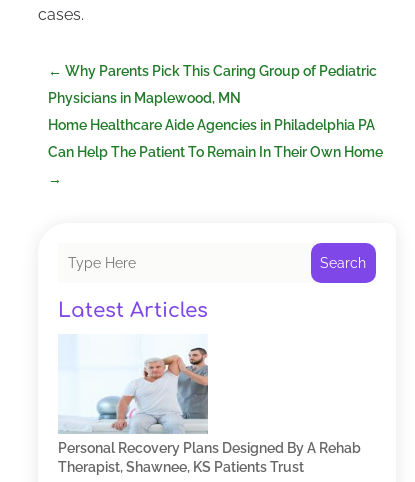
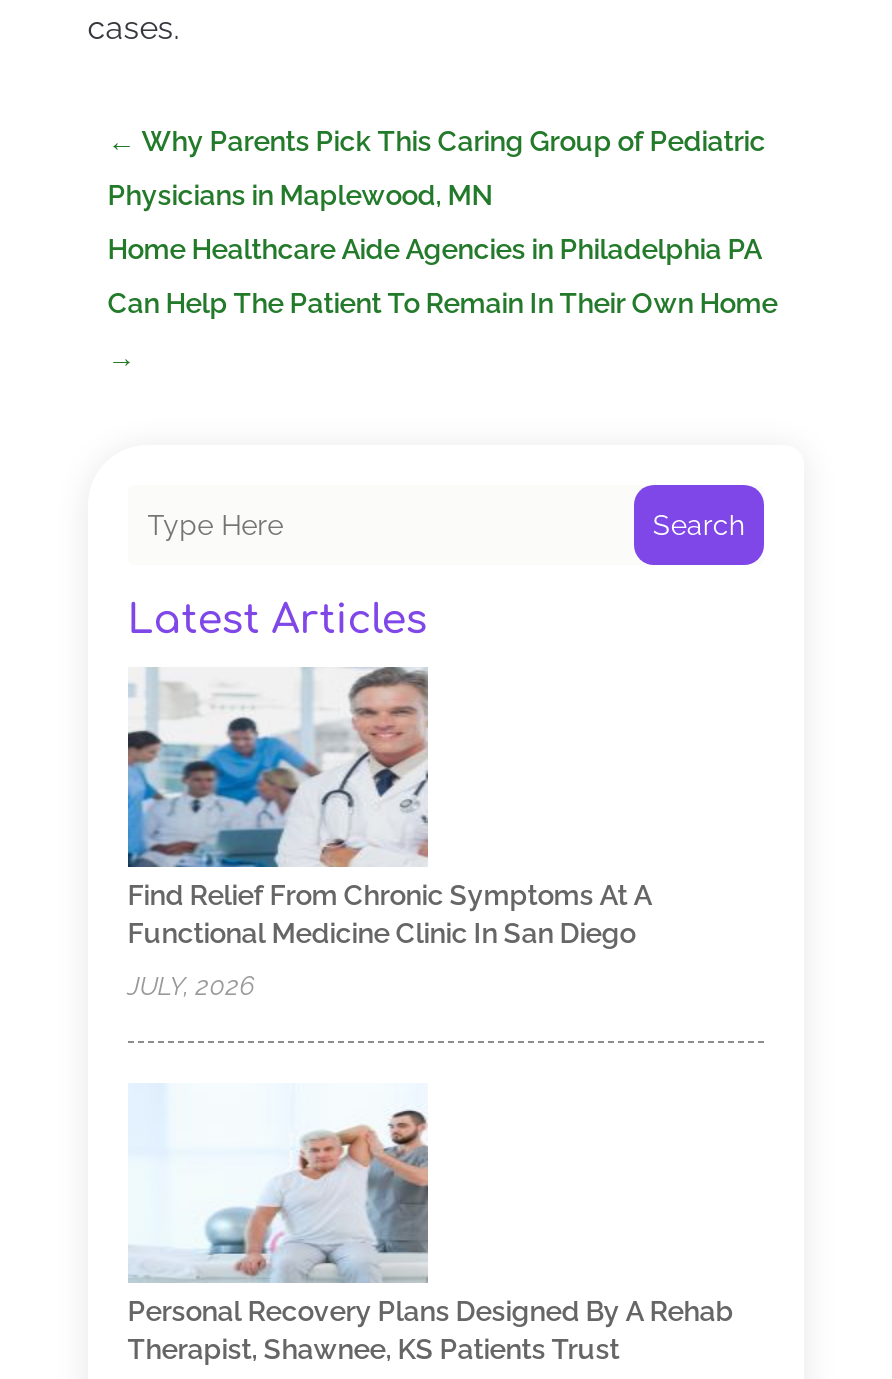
none -> [126,665,652,1001] [image] | Find Relief From Chronic Symptoms At A | Functional Medicine Clinic In San Diego | JULY, 2026

